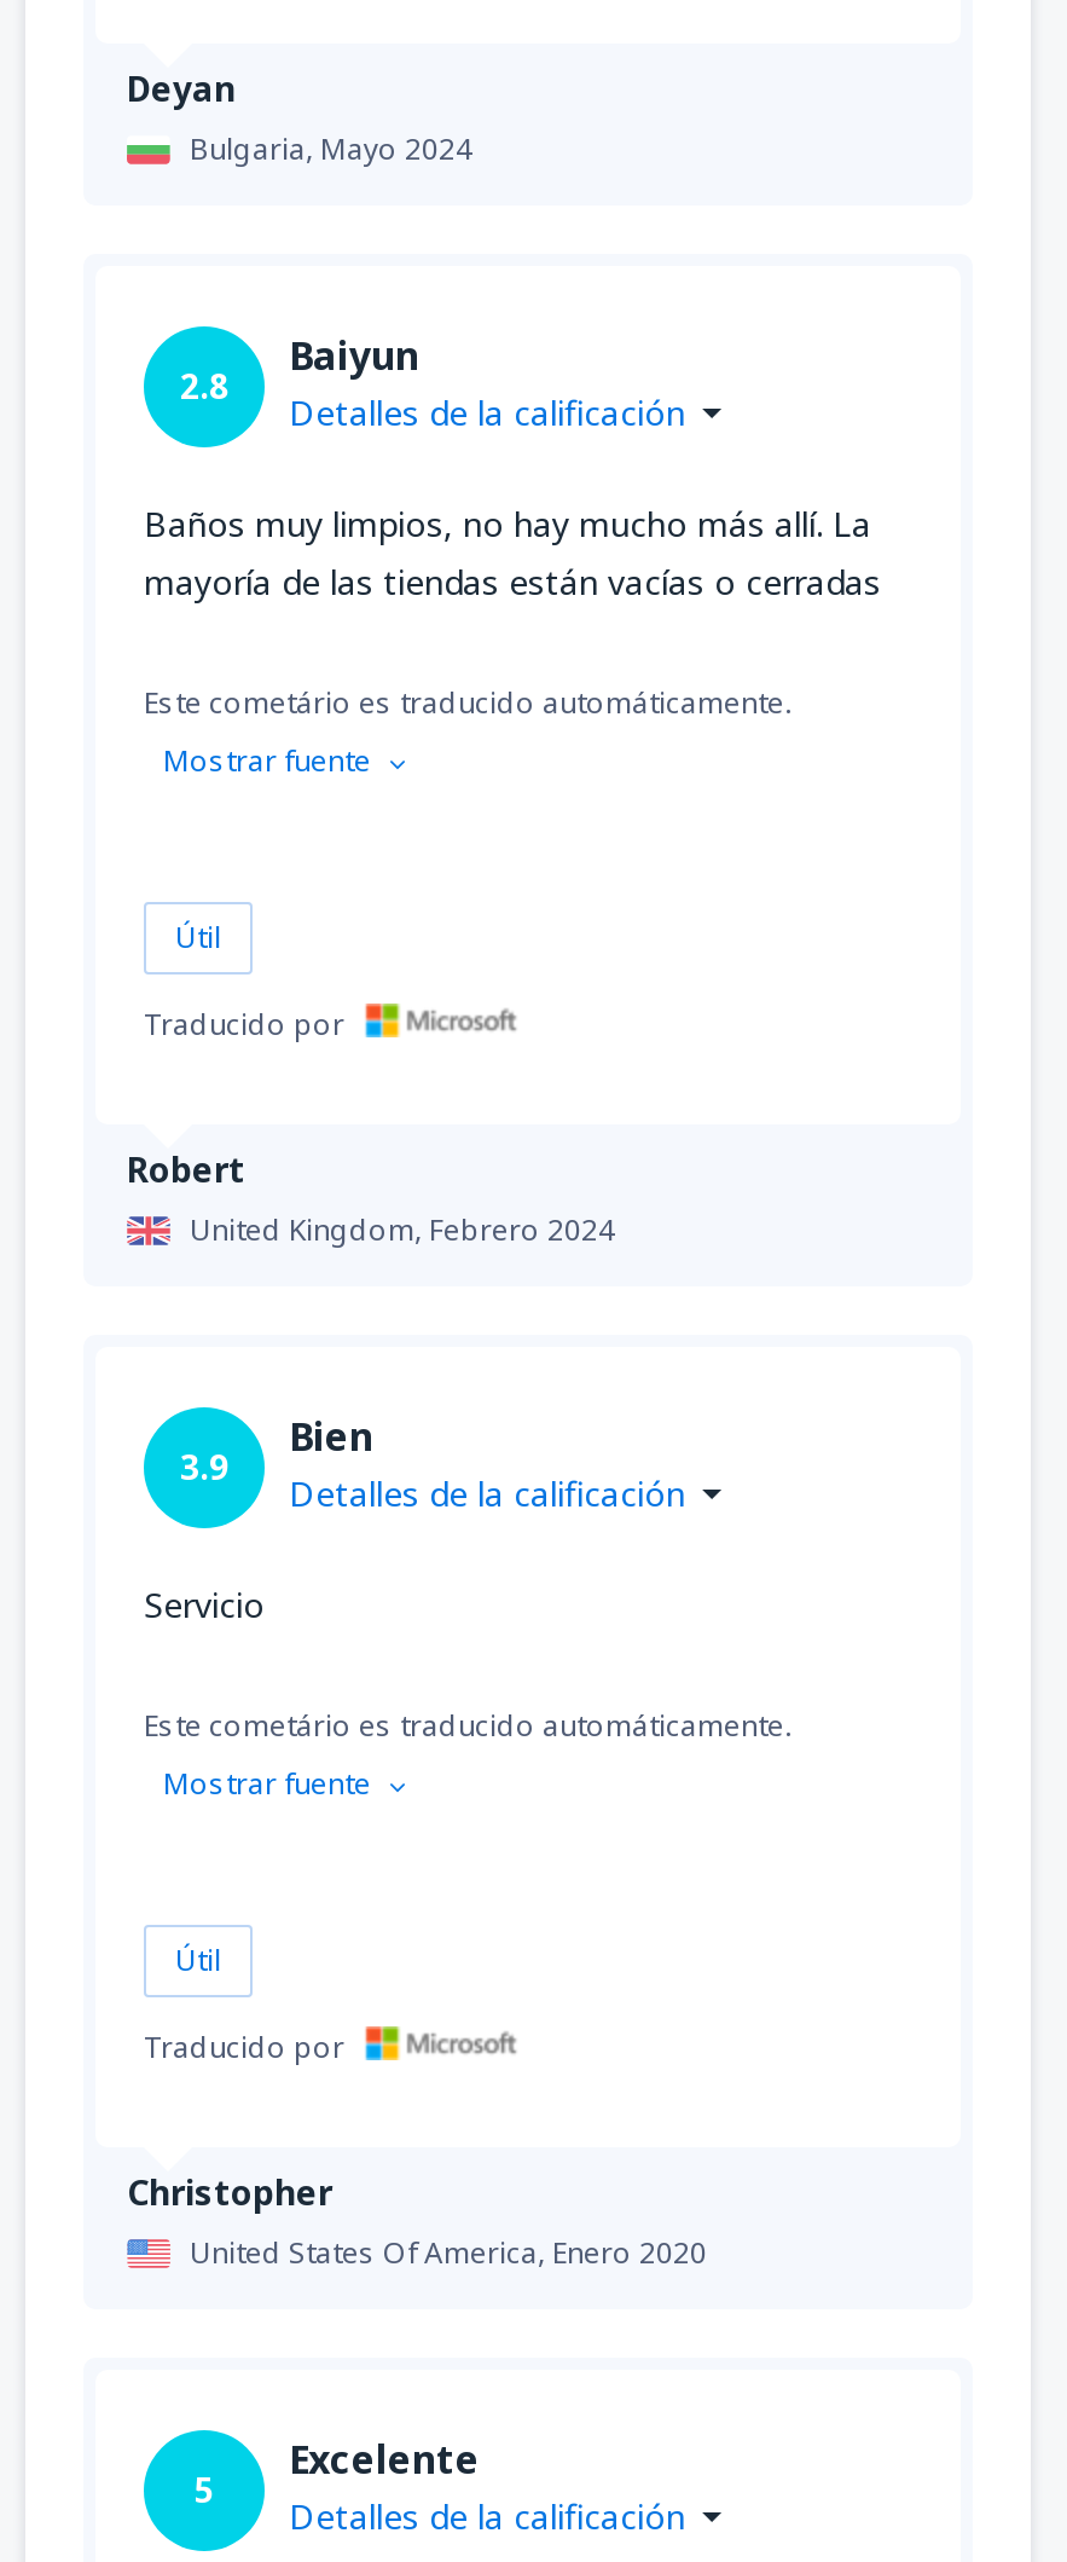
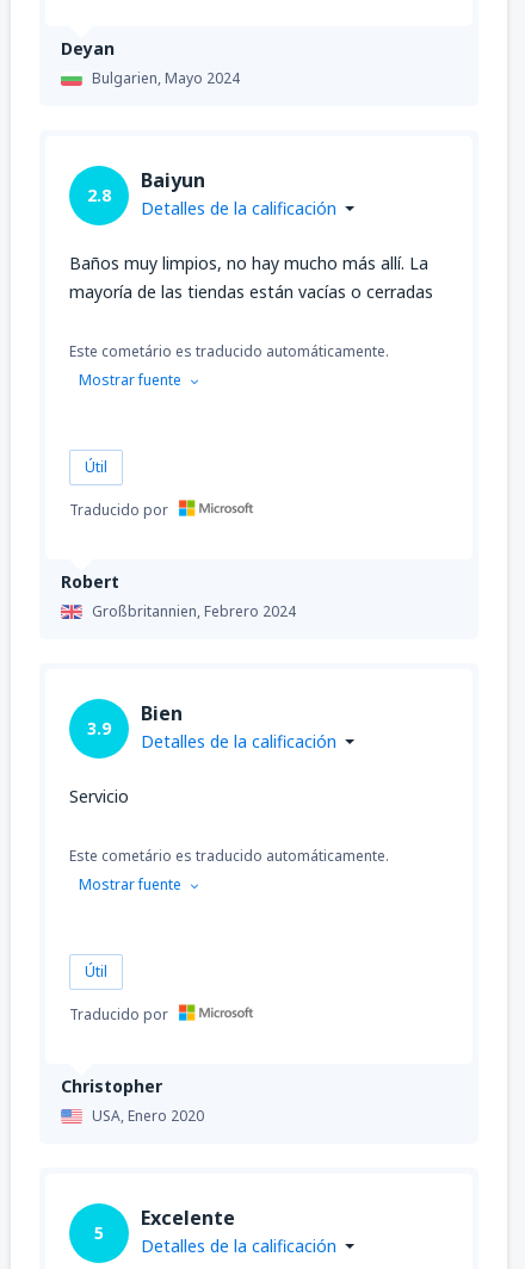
[190,128,472,169] Bulgaria, Mayo 2024 -> [92,68,240,88] Bulgarien, Mayo 2024
[190,1209,615,1250] United Kingdom, Febrero 2024 -> [92,601,296,621] Großbritannien, Febrero 2024
[190,2232,707,2273] United States Of America, Enero 2020 -> [92,1105,204,1126] USA, Enero 2020

